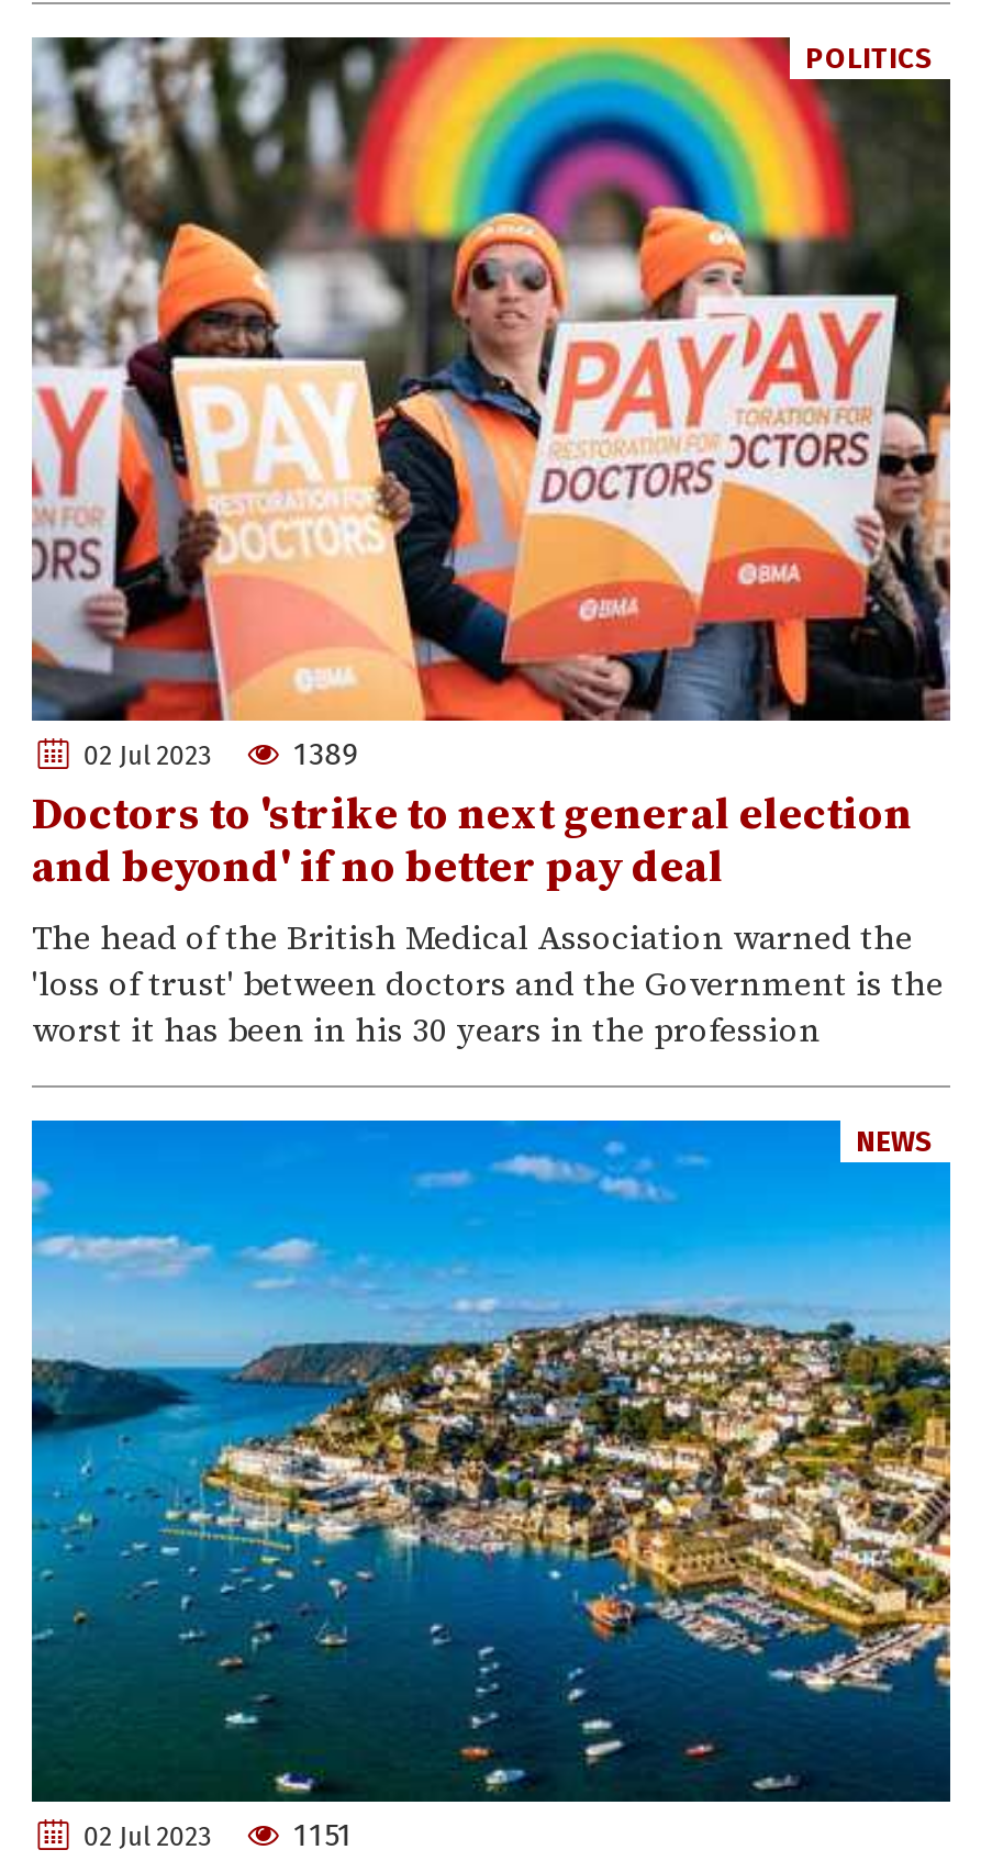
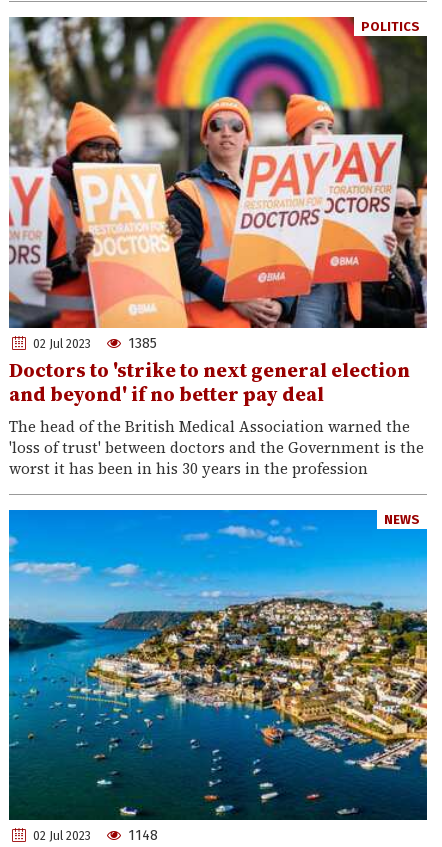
[285,735,360,772] 1389 -> [124,334,157,351] 1385
[285,1817,353,1854] 1151 -> [124,827,158,844] 1148

